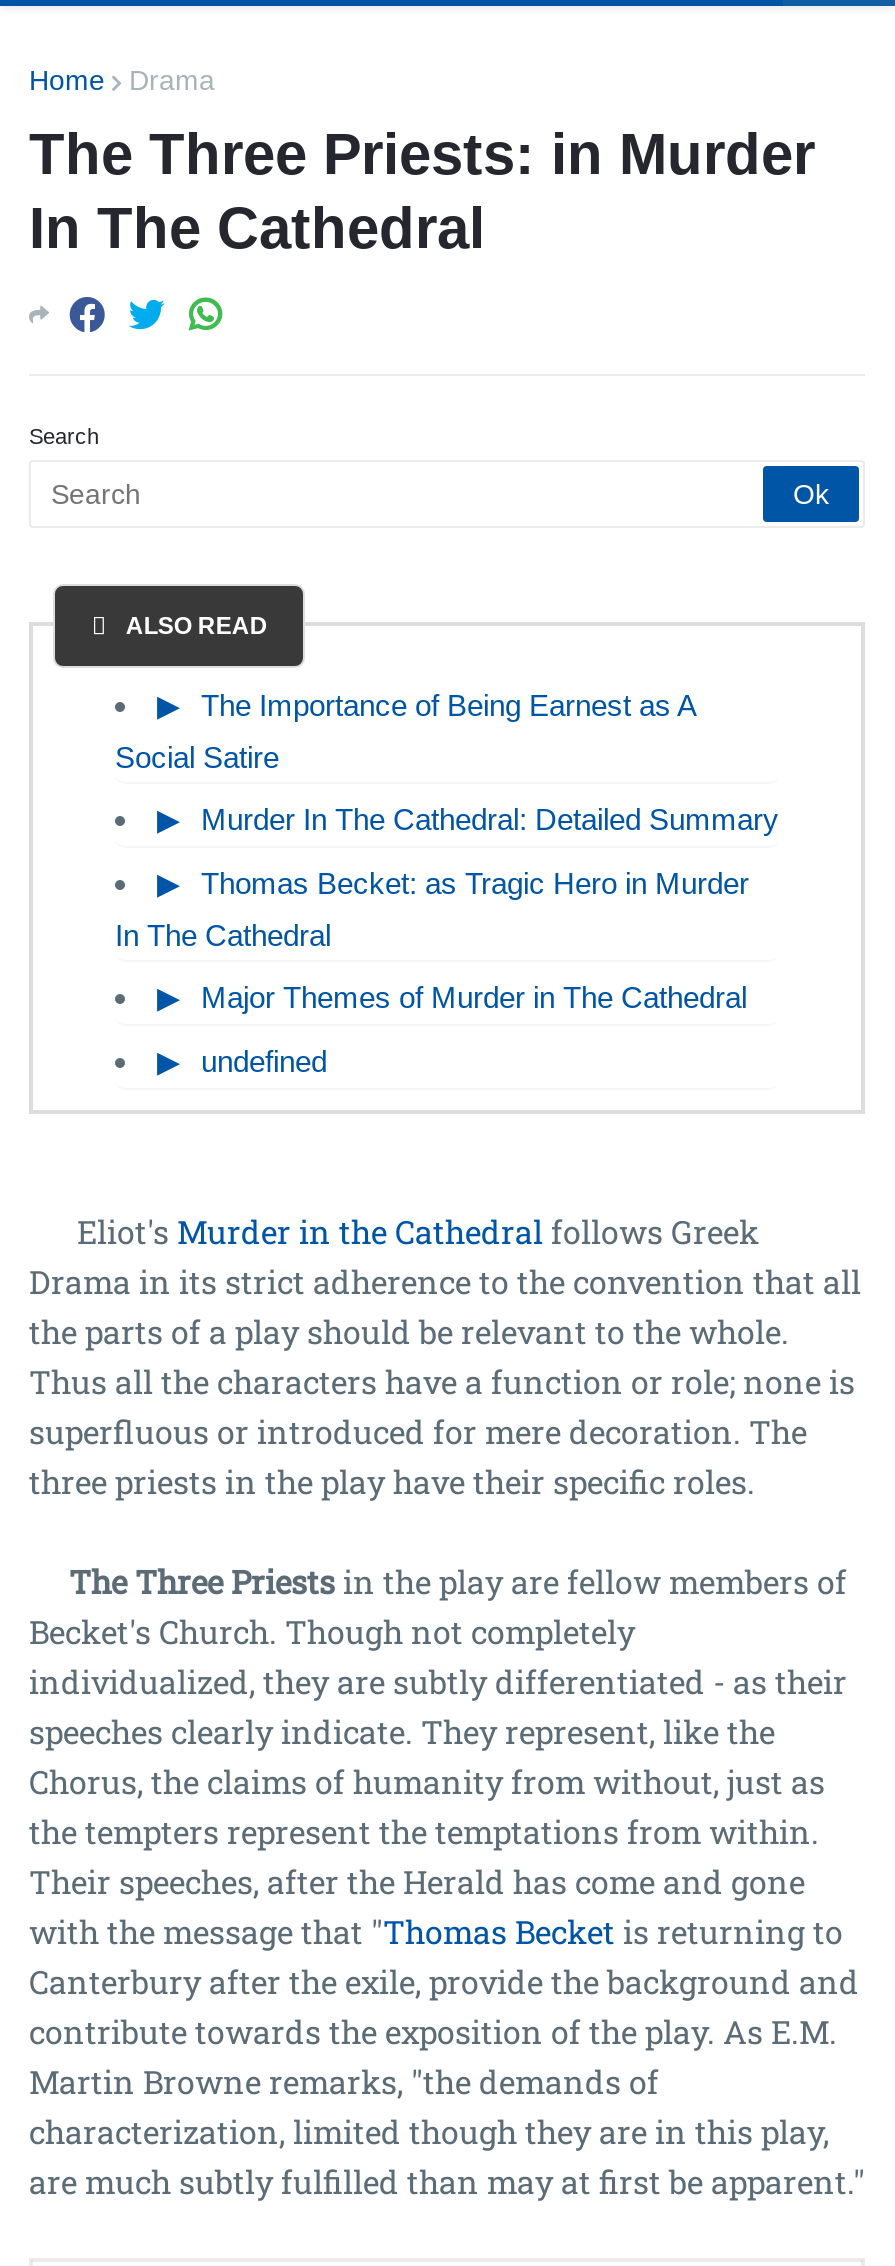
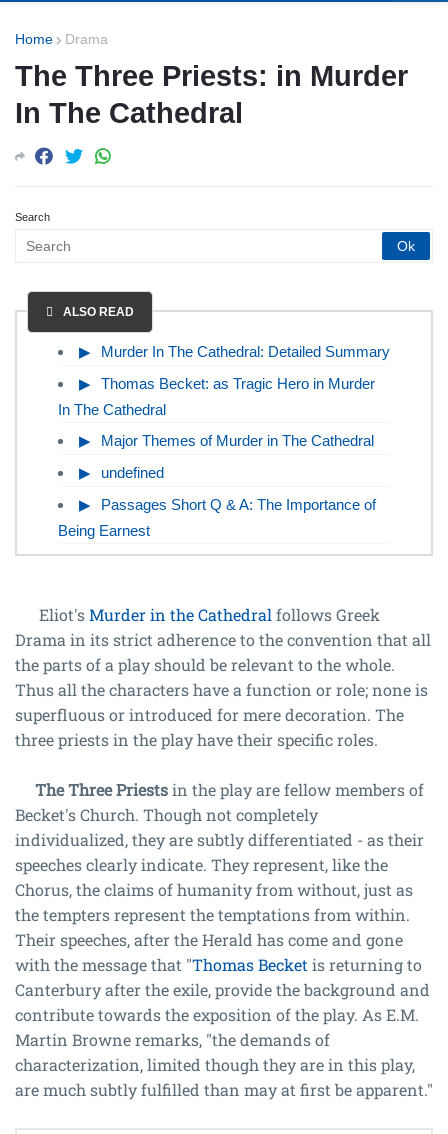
[115,688,695,774] The Importance of Being Earnest as A | Social Satire -> none
moved [115,802,779,1078] -> [58,343,390,481]: Murder In The Cathedral: Detailed Summary | Thomas Becket: as Tragic Hero in Murder | In The Cathedral | Major Themes of Murder in The Cathedral | undefined
none -> [58,496,376,539] Passages Short Q & A: The Importance of | Being Earnest

